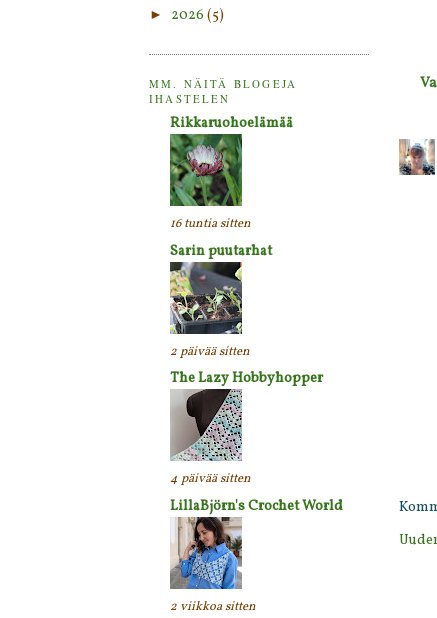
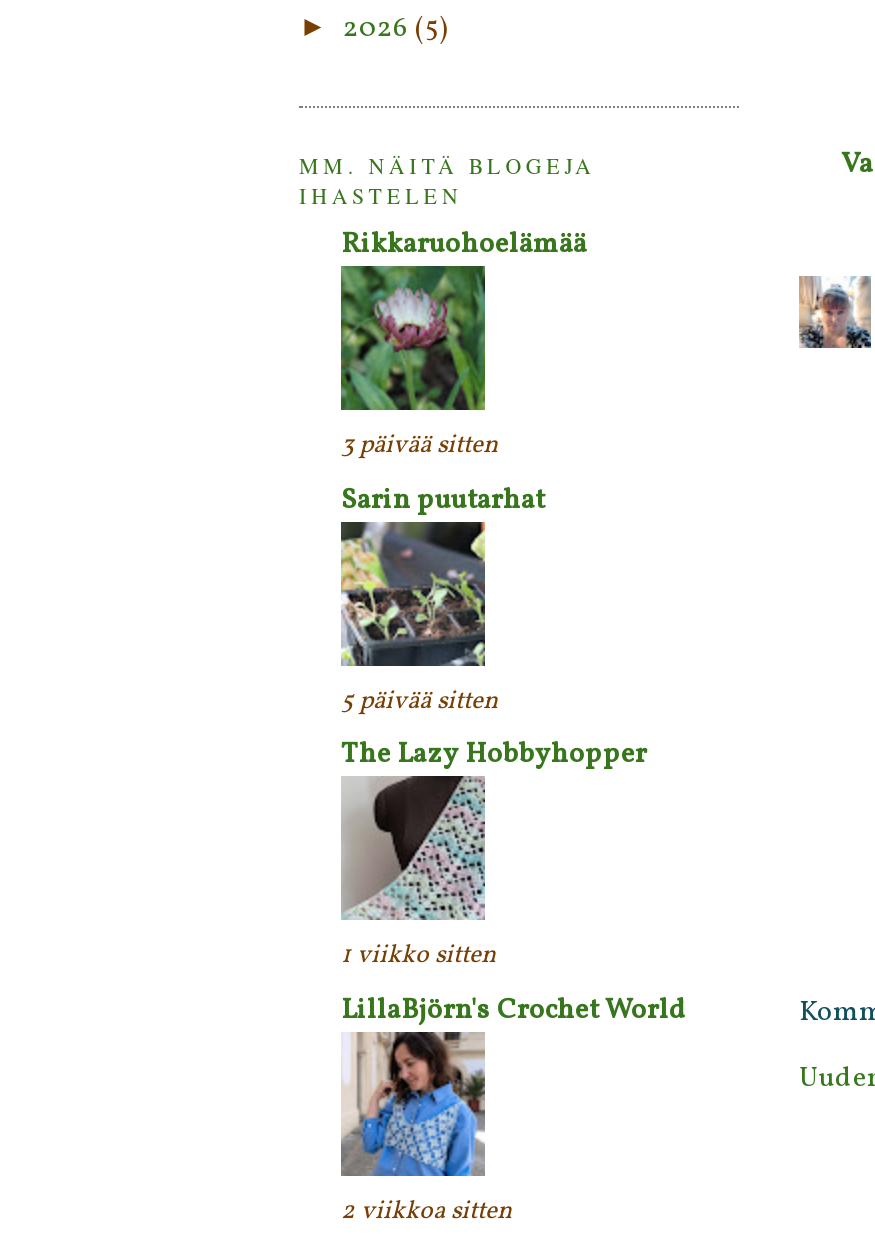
[170,215,251,233] 16 tuntia sitten -> [341,429,499,465] 3 päivää sitten
[170,343,250,361] 2 päivää sitten -> [341,684,499,720] 5 päivää sitten
[170,470,251,488] 4 päivää sitten -> [341,939,497,975] 1 viikko sitten

